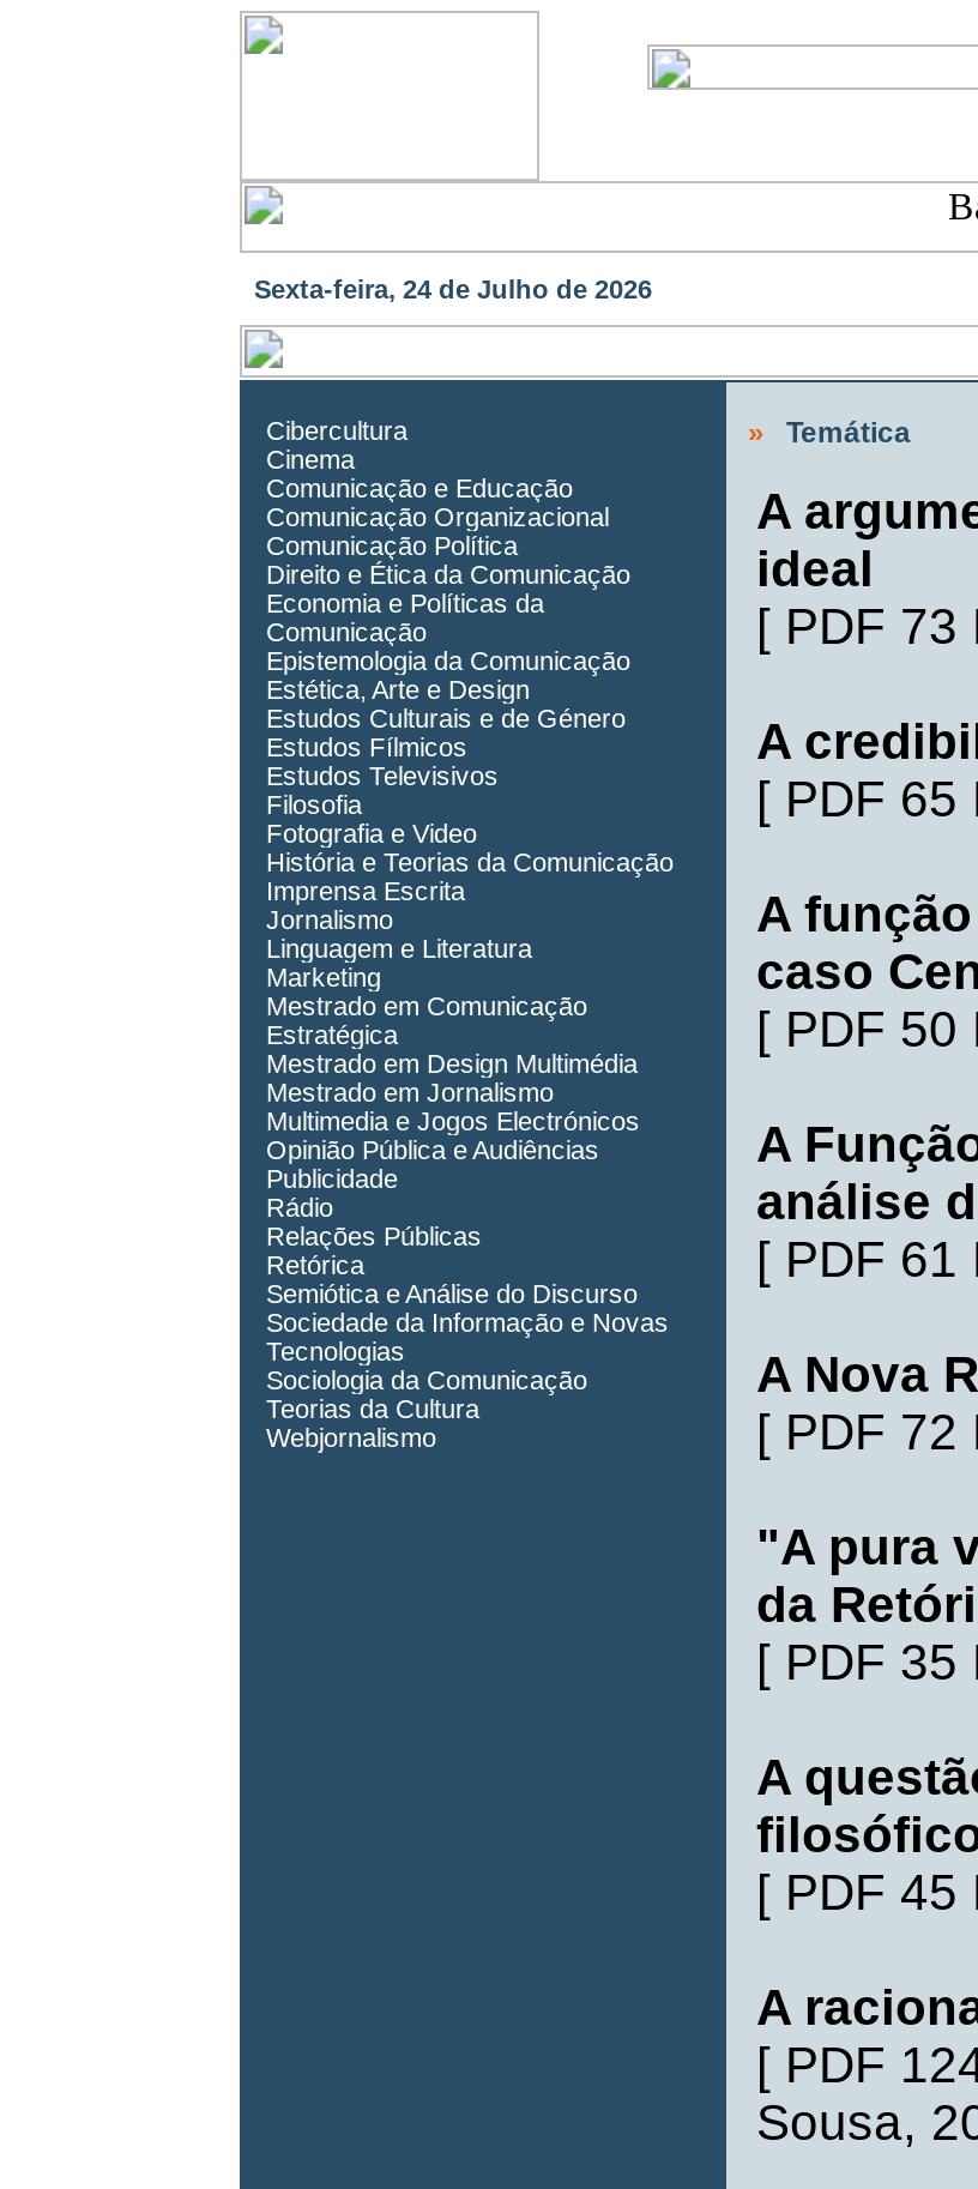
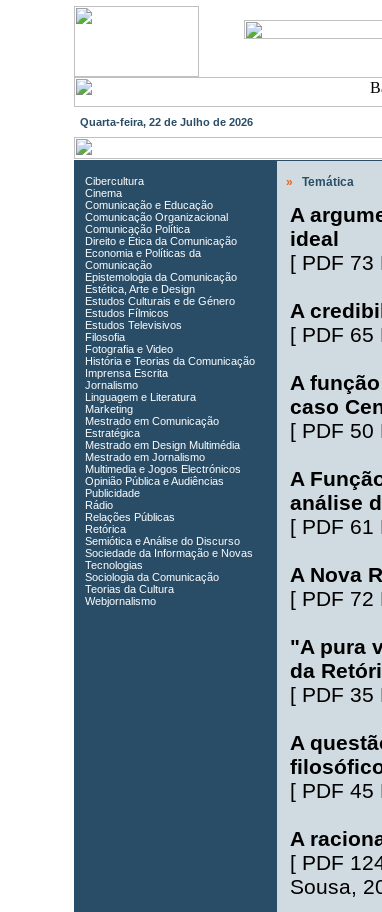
[254,275,674,303] Sexta-feira, 24 de Julho de 2026 -> [80,116,262,128] Quarta-feira, 22 de Julho de 2026

